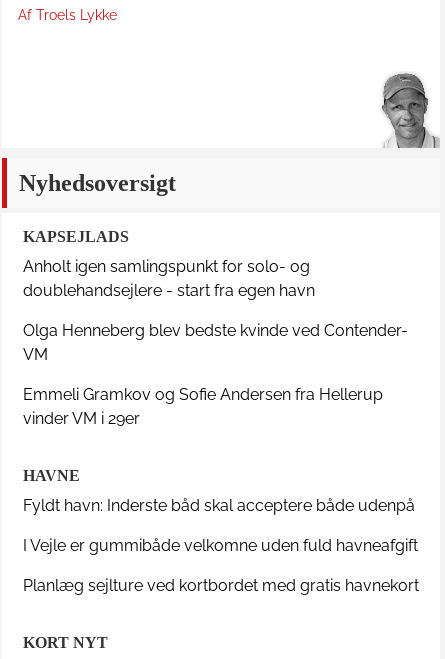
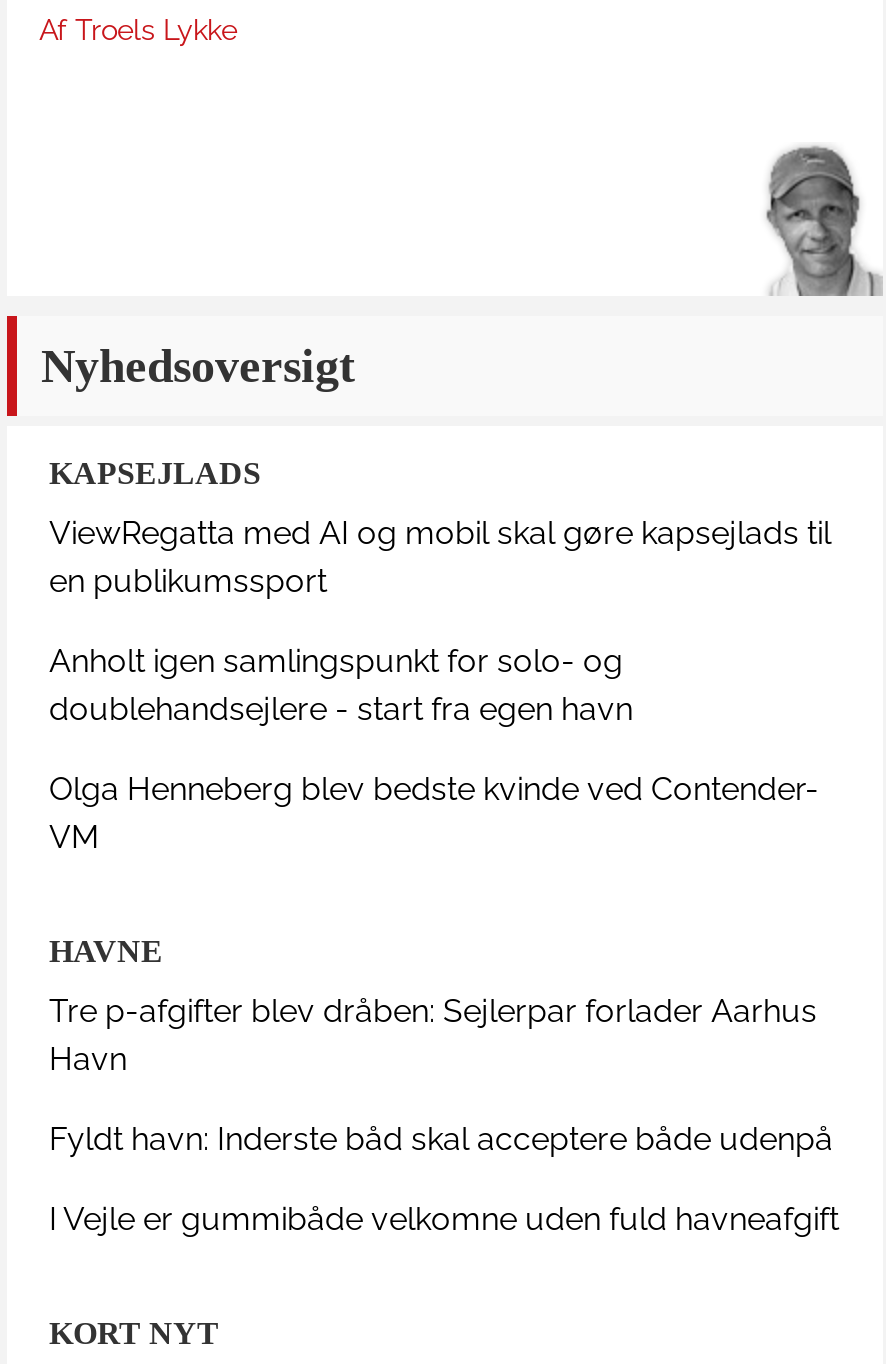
none -> [49,515,831,601] ViewRegatta med AI og mobil skal gøre kapsejlads til | en publikumssport
moved [23,257,408,364] -> [49,643,819,857]: Anholt igen samlingspunkt for solo- og | doublehandsejlere - start fra egen havn | Olga Henneberg blev bedste kvinde ved Contender- | VM
[23,385,383,428] Emmeli Gramkov og Sofie Andersen fra Hellerup | vinder VM i 29er -> none
none -> [49,993,817,1079] Tre p-afgifter blev dråben: Sejlerpar forlader Aarhus | Havn
moved [23,496,418,555] -> [49,1121,839,1239]: Fyldt havn: Inderste båd skal acceptere både udenpå | I Vejle er gummibåde velkomne uden fuld havneafgift
[23,576,419,595] Planlæg sejlture ved kortbordet med gratis havnekort -> none

